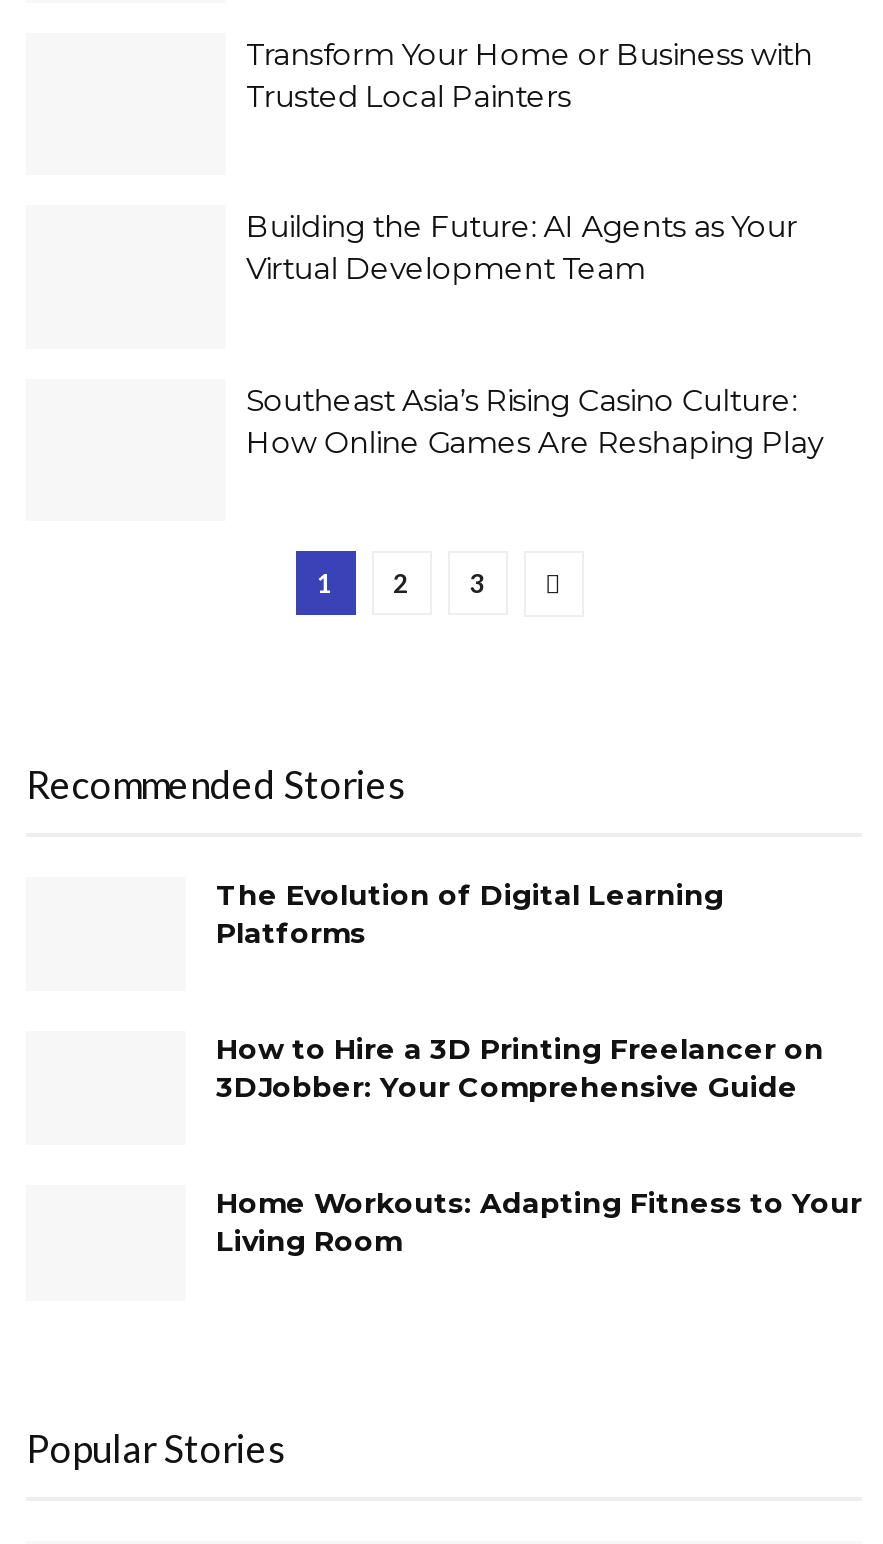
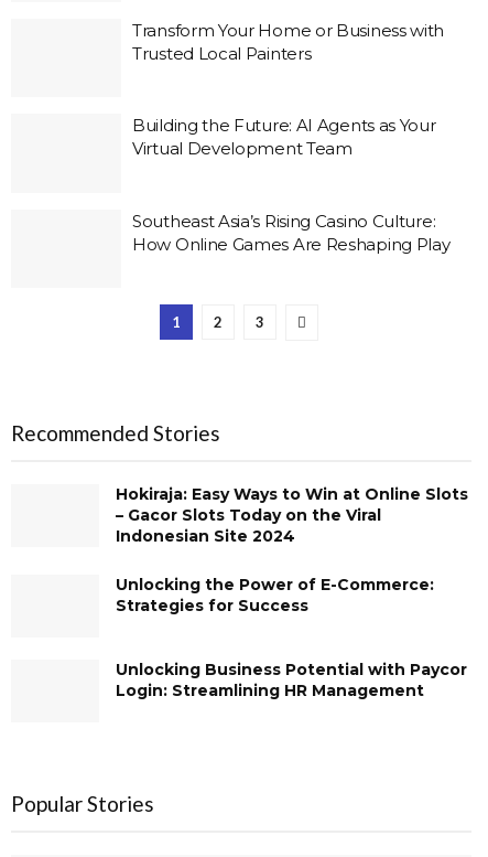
[216,877,724,951] The Evolution of Digital Learning | Platforms -> [116,484,468,546] Hokiraja: Easy Ways to Win at Online Slots | – Gacor Slots Today on the Viral | Indonesian Site 2024
[216,1031,824,1105] How to Hire a 3D Printing Freelancer on | 3DJobber: Your Comprehensive Guide -> [116,575,434,615] Unlocking the Power of E-Commerce: | Strategies for Success
[216,1186,862,1260] Home Workouts: Adapting Fitness to Your | Living Room -> [116,660,467,701] Unlocking Business Potential with Paycor | Login: Streamlining HR Management

